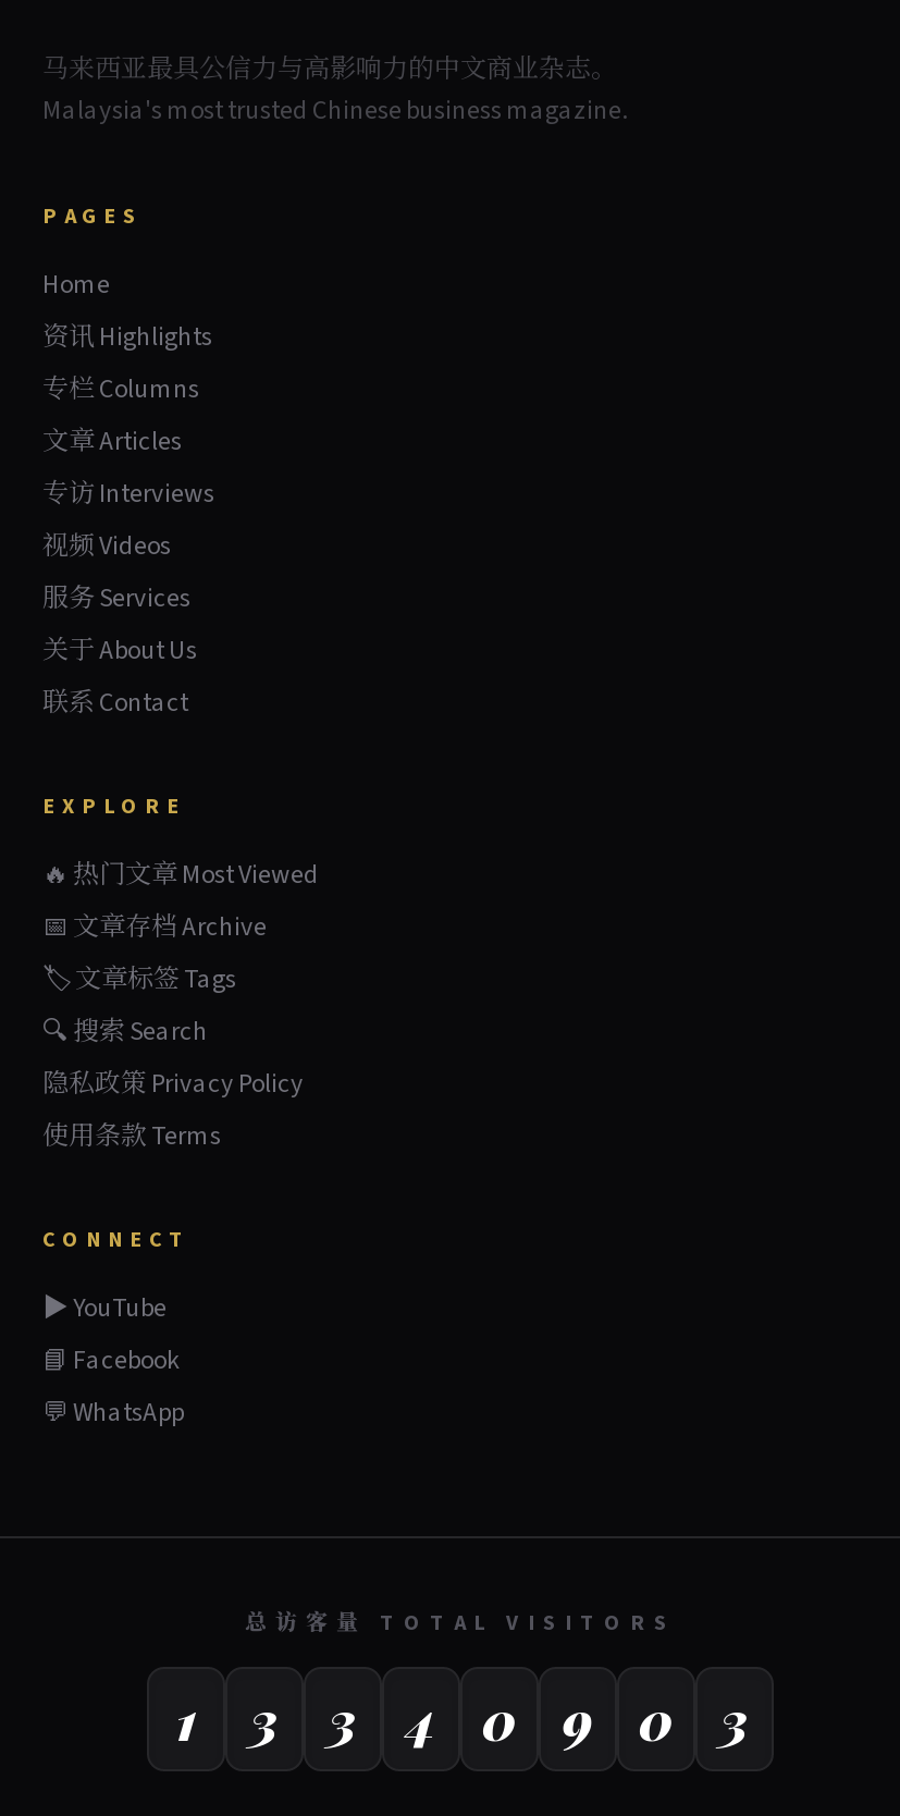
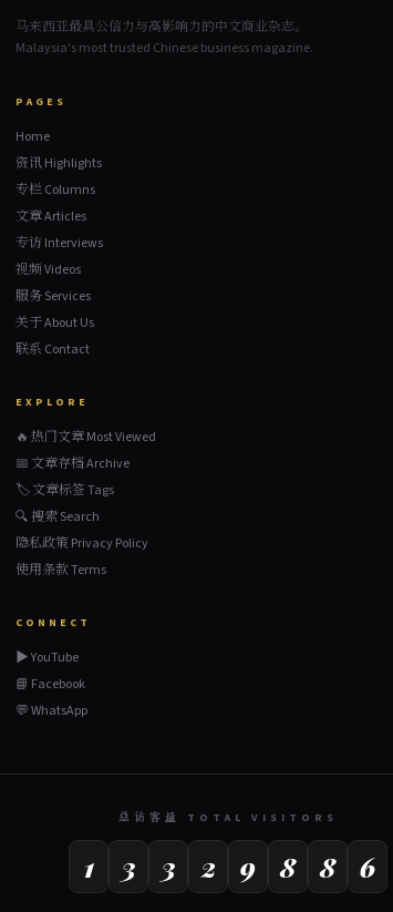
[407,1683,517,1753] 4 | 0 -> [201,848,215,884] 2
[639,1683,749,1753] 0 | 3 -> [280,848,375,884] 8 | 8 | 6

